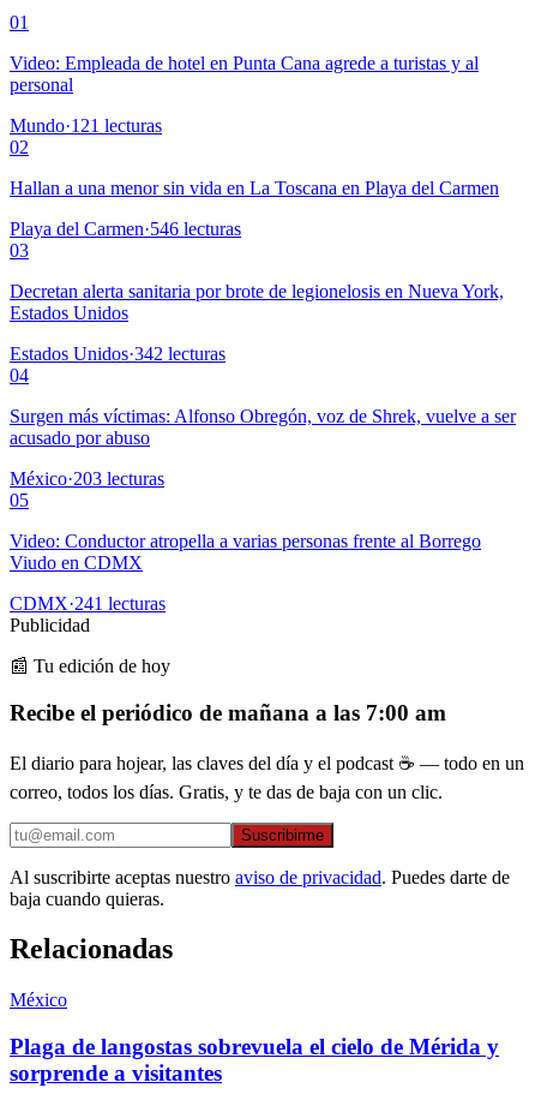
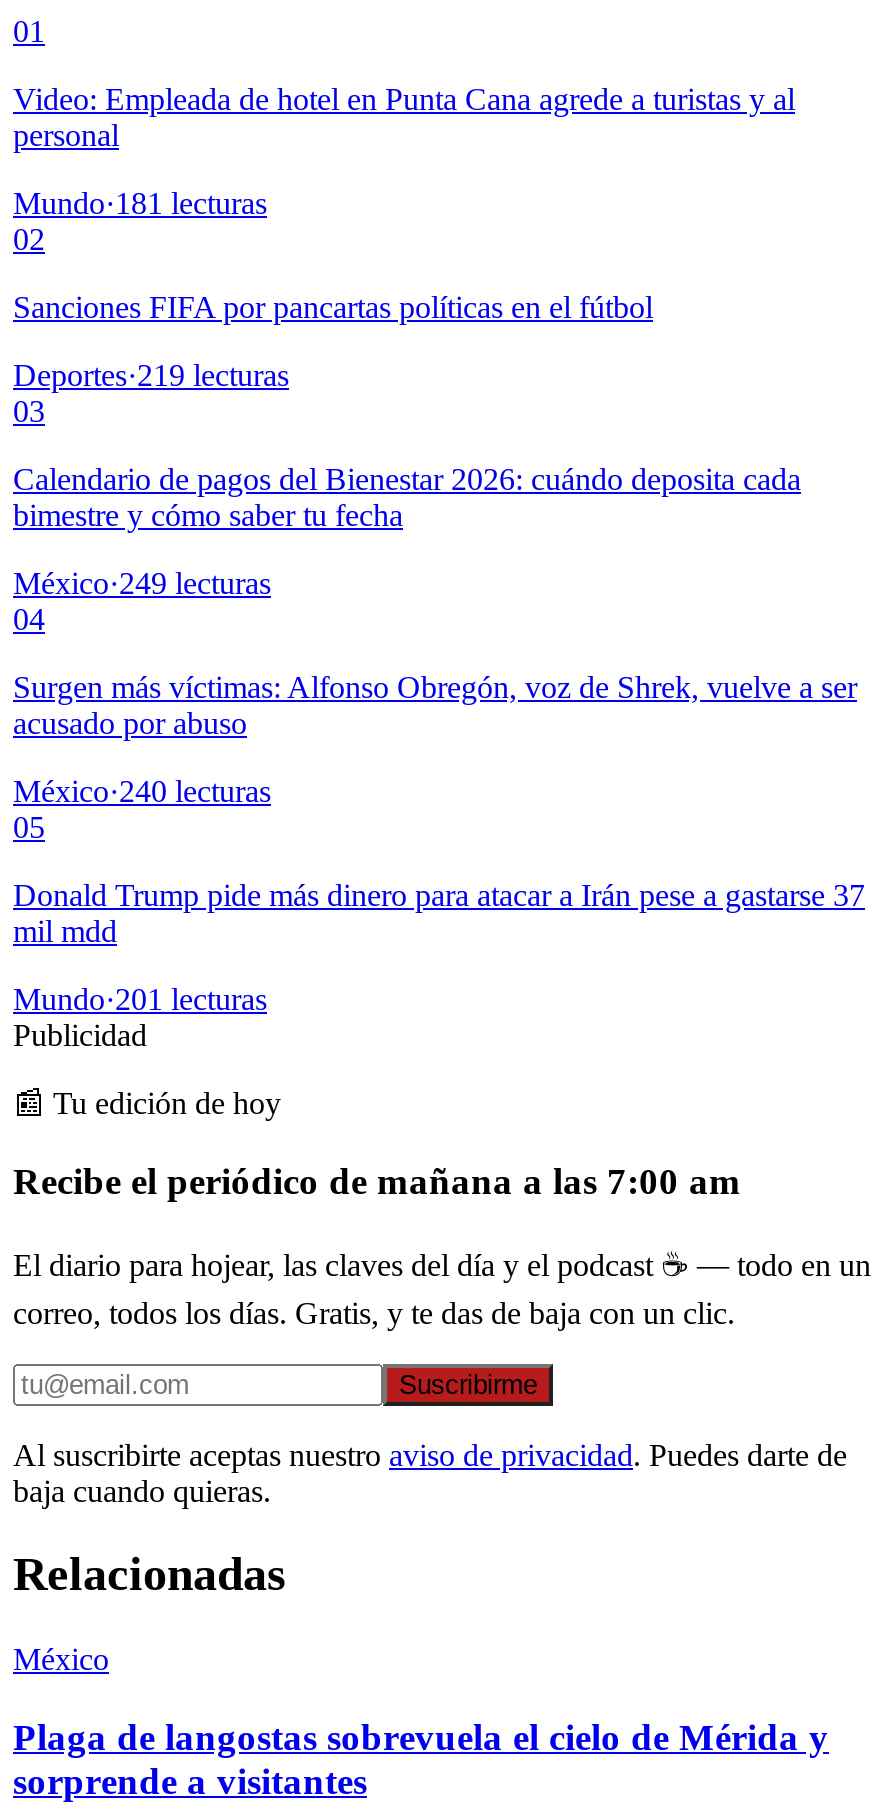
[10,115,162,136] Mundo · 121 lecturas -> [13,186,267,220] Mundo · 181 lecturas
[10,178,499,198] Hallan a una menor sin vida en La Toscana en Playa del Carmen -> [13,290,653,324] Sanciones FIFA por pancartas políticas en el fútbol
[10,219,241,239] Playa del Carmen·546 lecturas -> [13,358,289,392] Deportes·219 lecturas
[10,281,504,323] Decretan alerta sanitaria por brote de legionelosis en Nueva York, | Estados Unidos -> [13,462,801,532] Calendario de pagos del Bienestar 2026: cuándo deposita cada | bimestre y cómo saber tu fecha
[10,344,226,364] Estados Unidos·342 lecturas -> [13,566,271,600] México·249 lecturas
[10,468,164,489] México·203 lecturas -> [13,774,271,808] México·240 lecturas
[10,531,481,573] Video: Conductor atropella a varias personas frente al Borrego | Viudo en CDMX -> [13,878,865,948] Donald Trump pide más dinero para atacar a Irán pese a gastarse 37 | mil mdd
[10,593,166,614] CDMX·241 lecturas -> [13,982,267,1016] Mundo·201 lecturas

